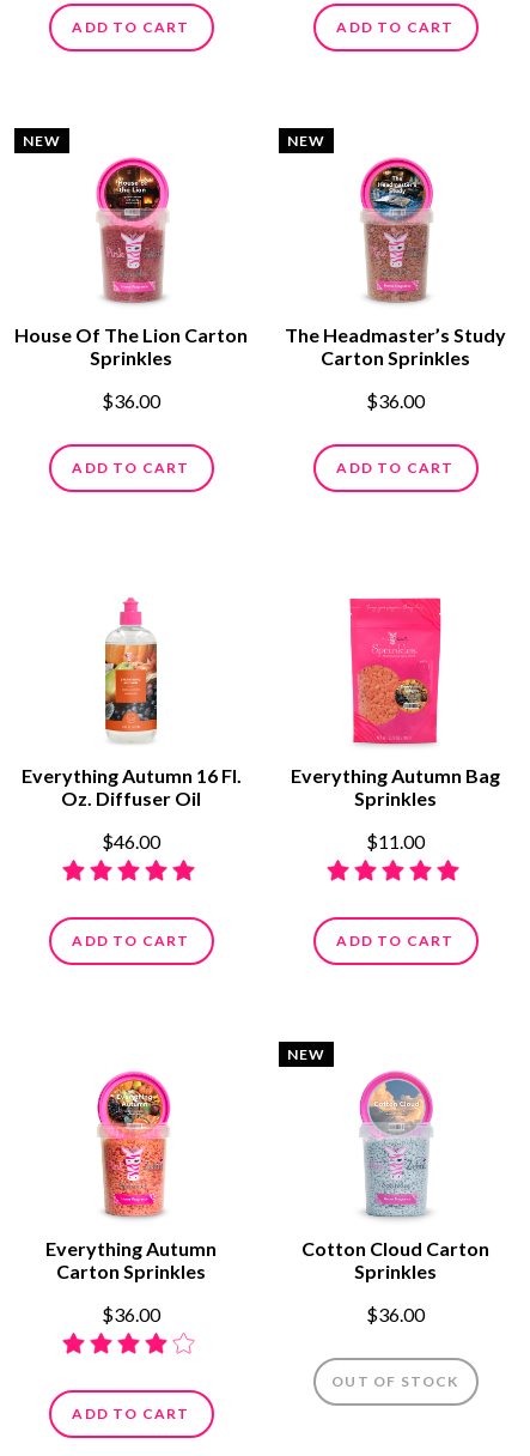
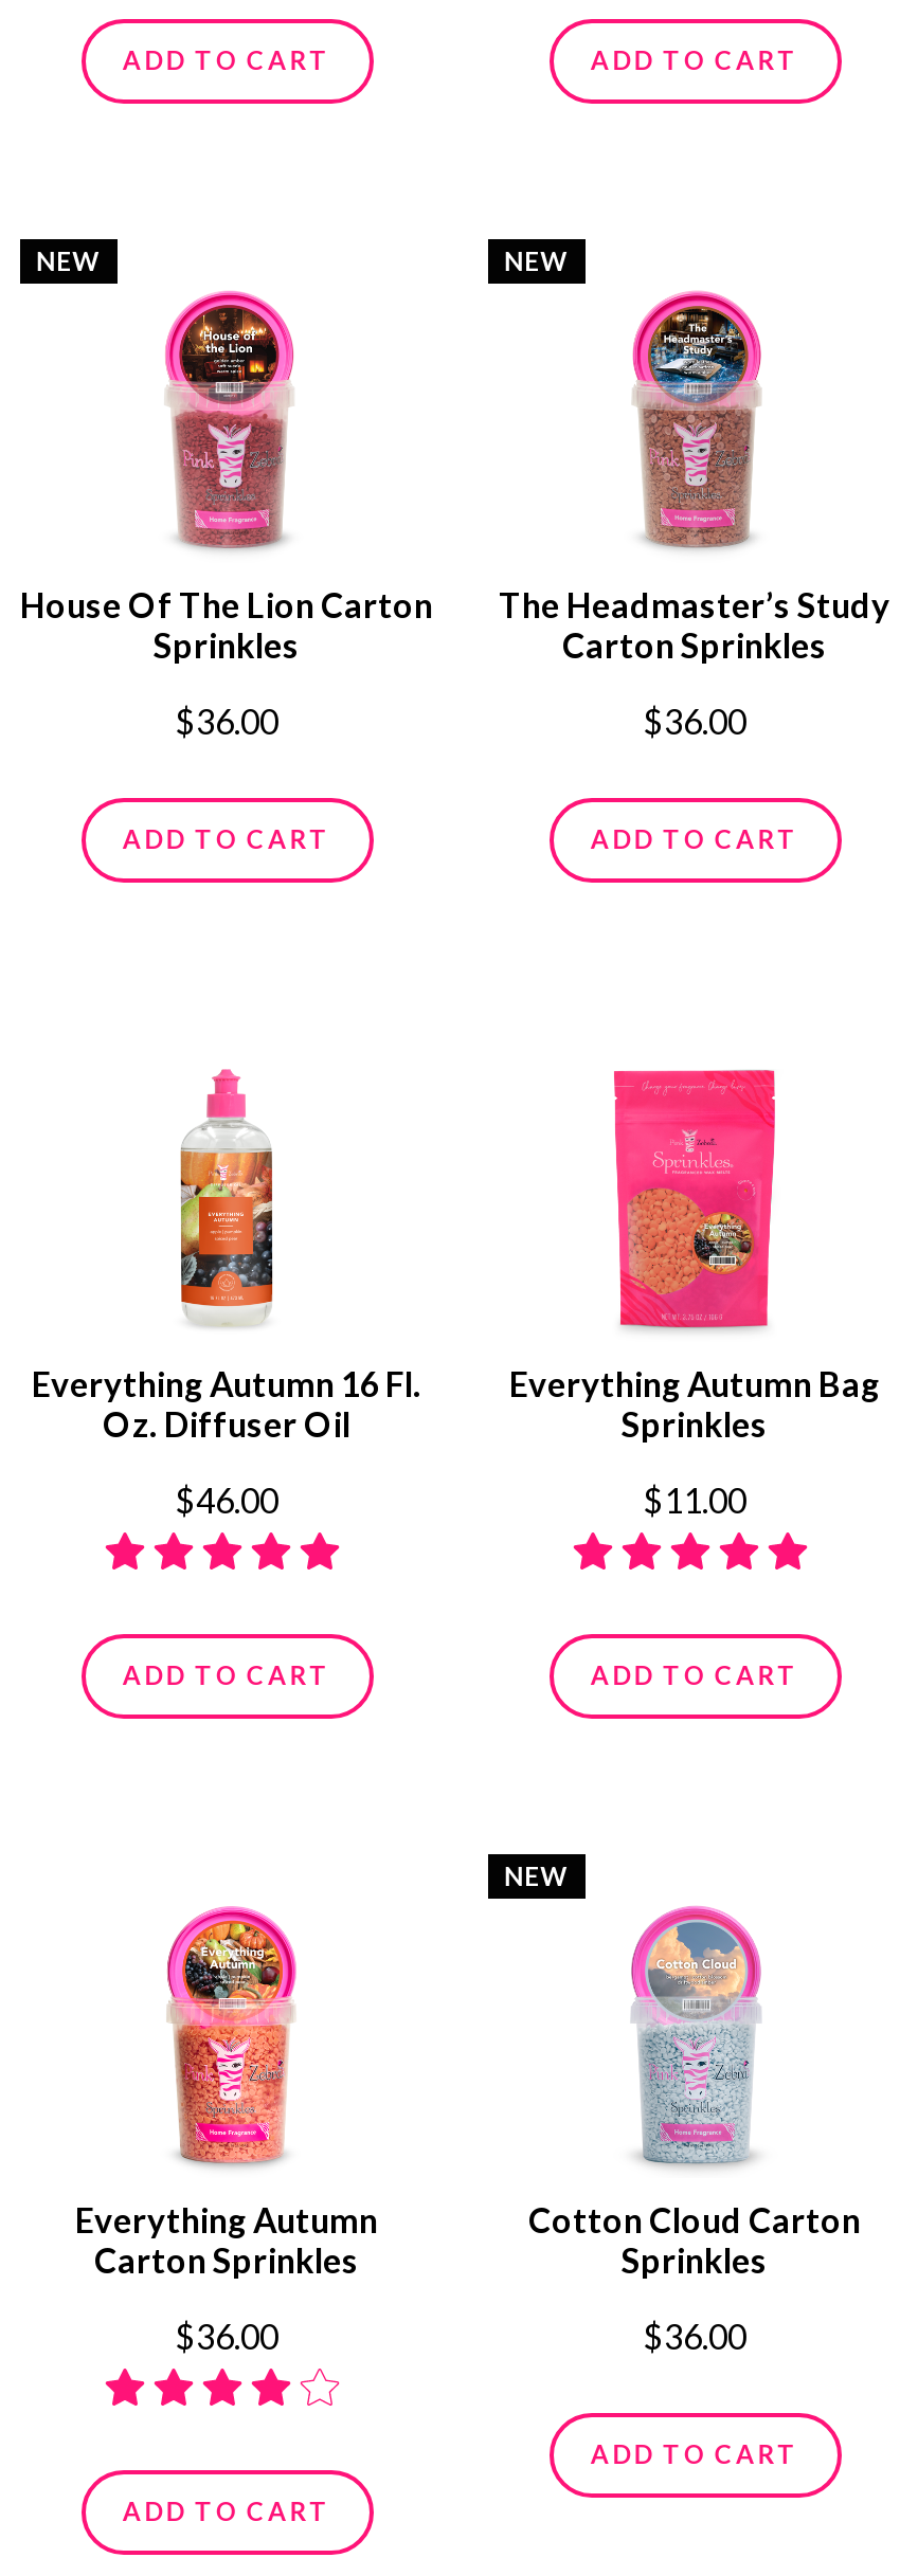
[332,1372,459,1390] OUT OF STOCK -> [591,2438,799,2470] ADD TO CART

